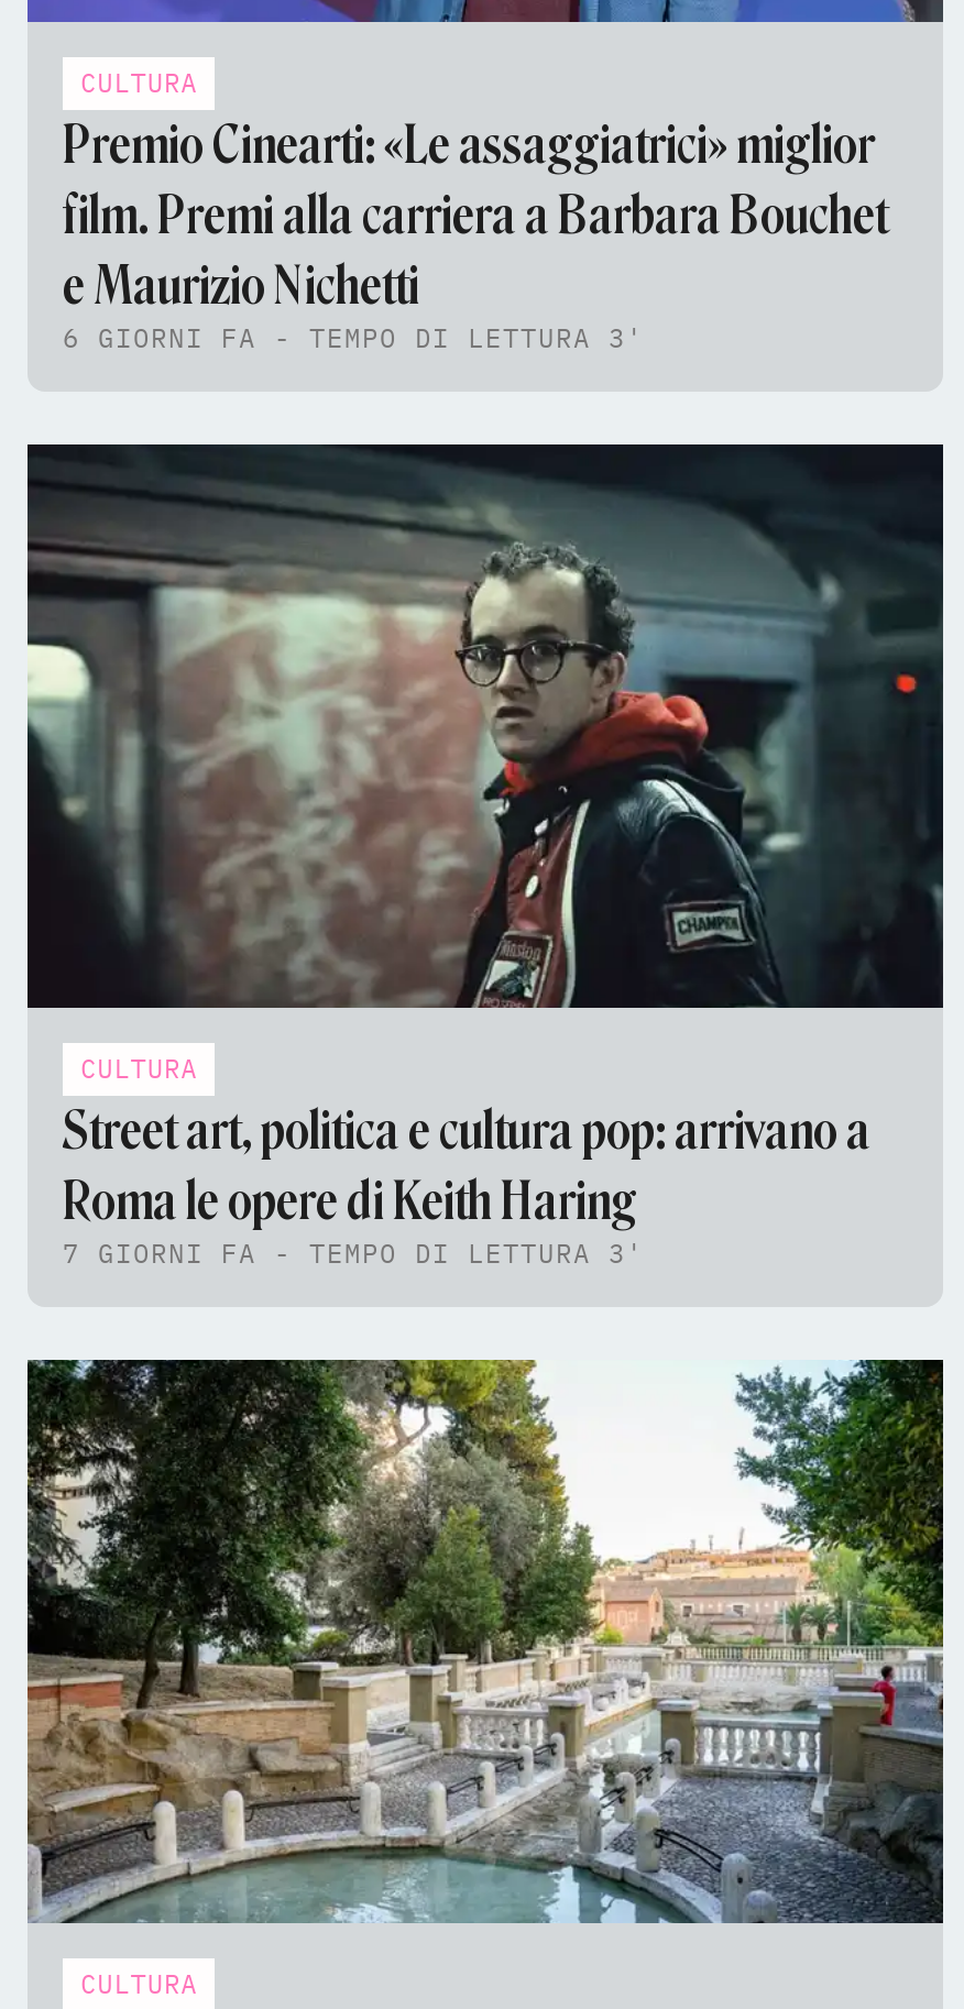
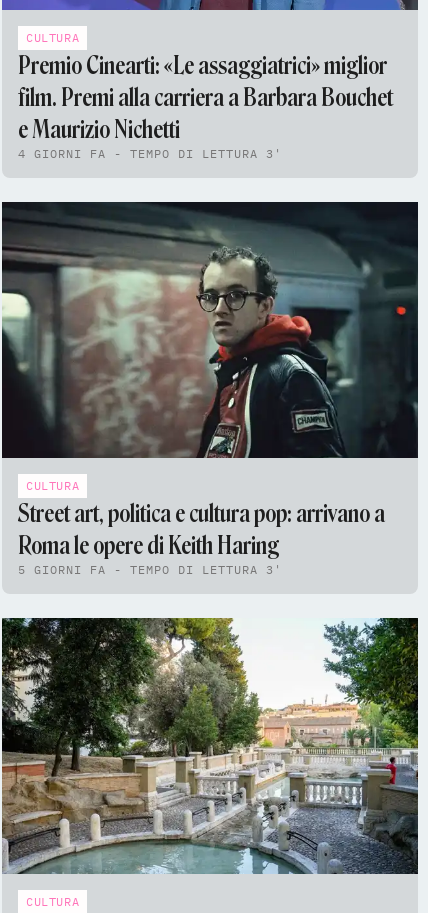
[63,321,644,354] 6 GIORNI FA - TEMPO DI LETTURA 3' -> [18,146,282,161] 4 GIORNI FA - TEMPO DI LETTURA 3'
[63,1237,644,1270] 7 GIORNI FA - TEMPO DI LETTURA 3' -> [18,562,282,577] 5 GIORNI FA - TEMPO DI LETTURA 3'

